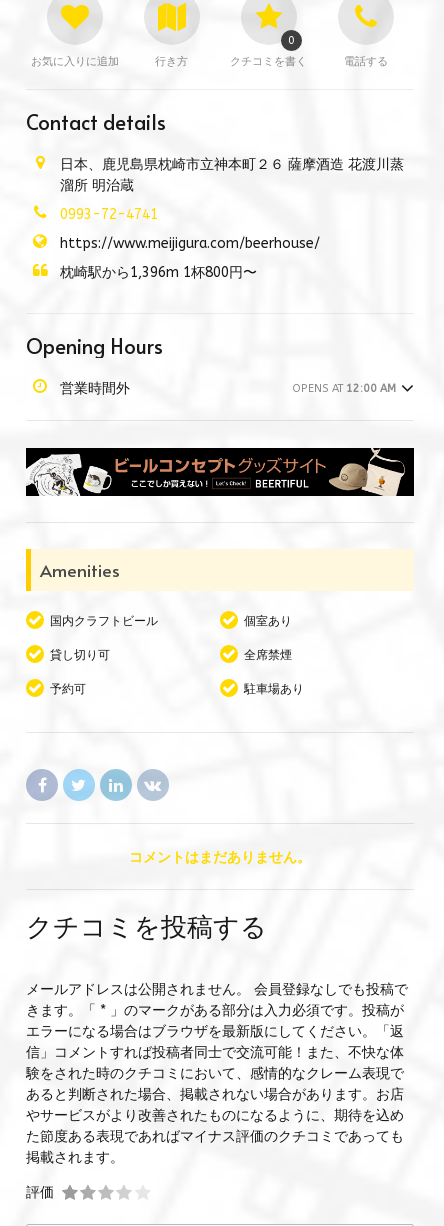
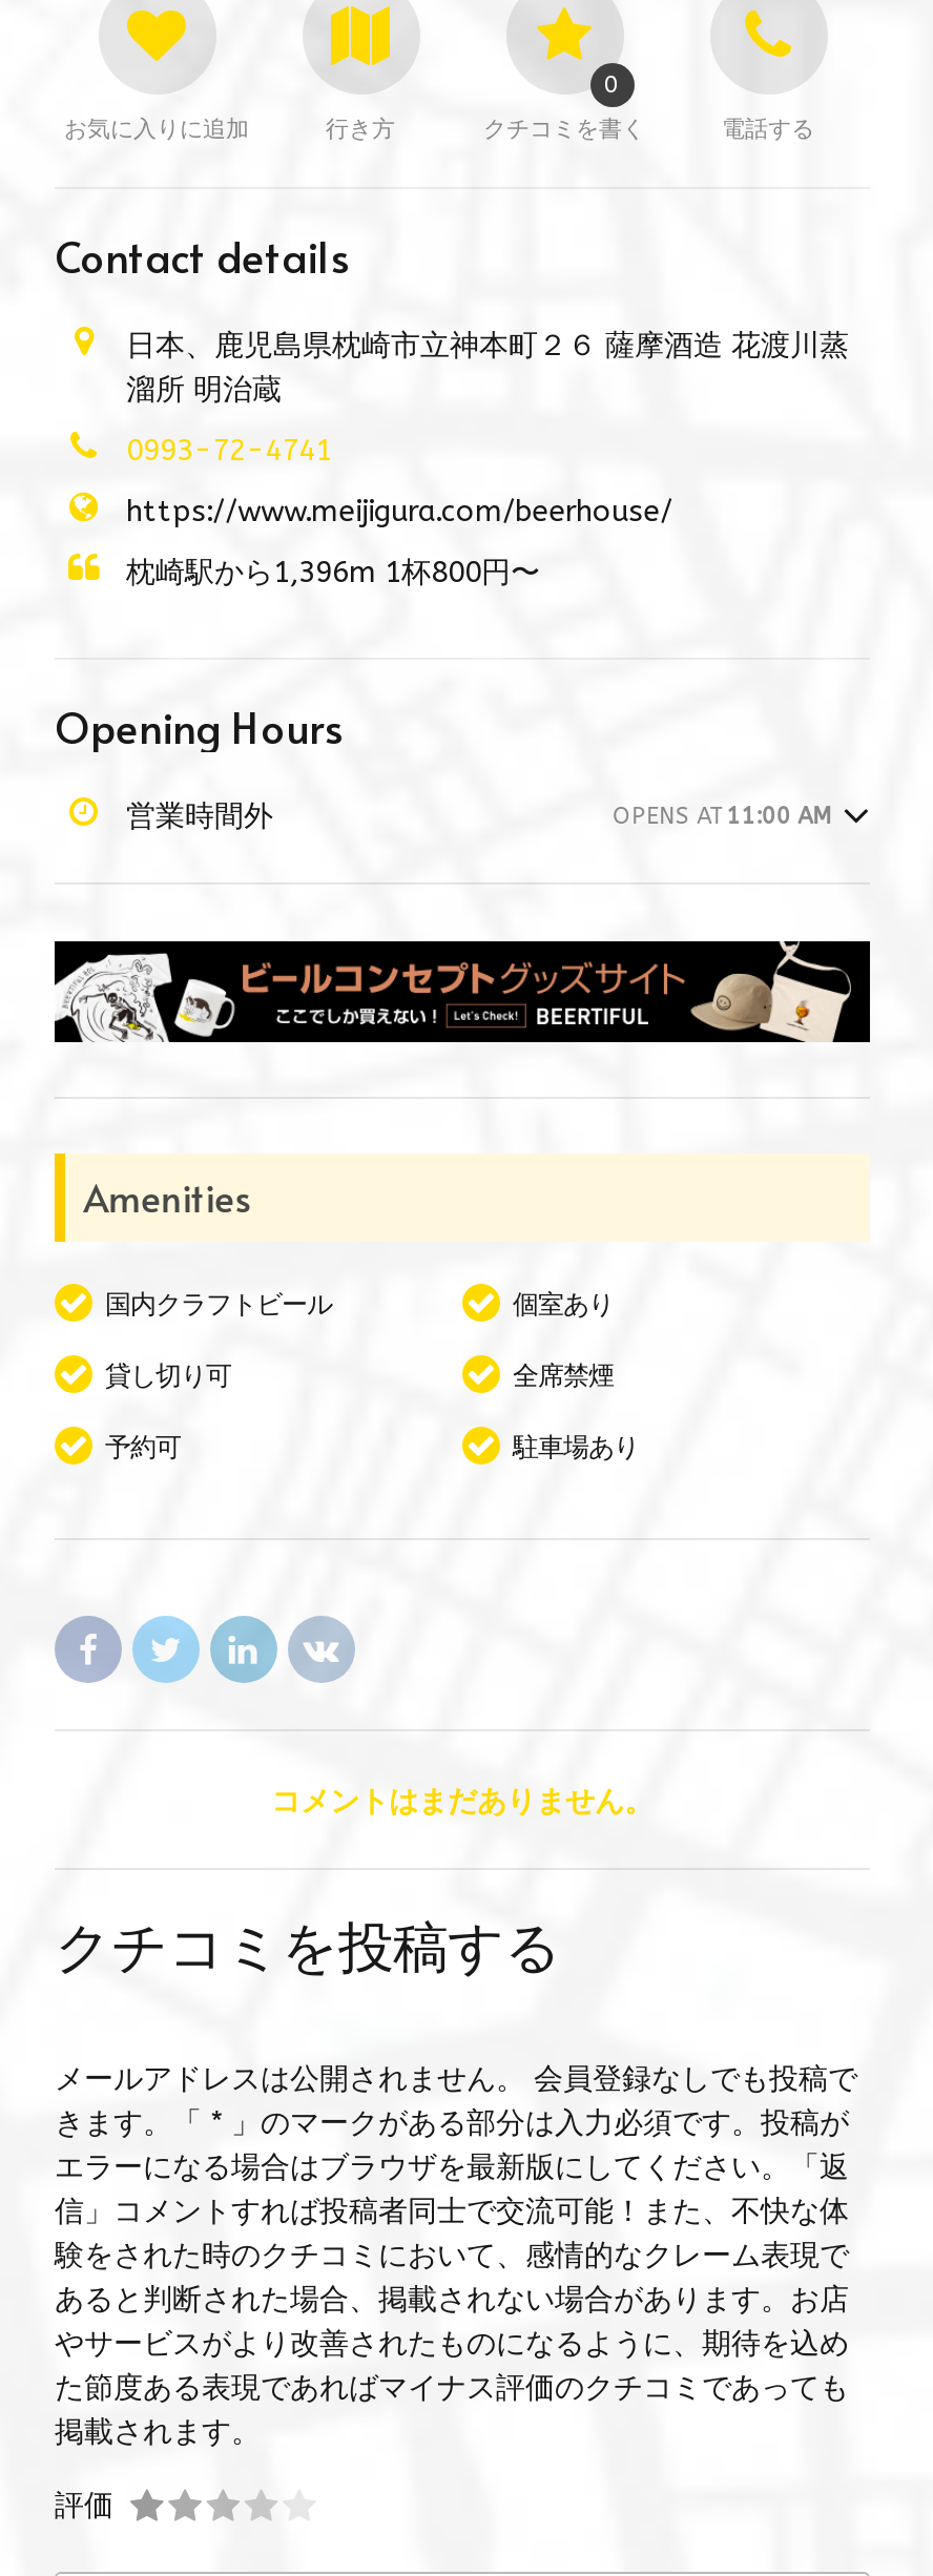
[292,381,396,394] OPENS AT 12:00 AM -> [613,802,831,829] OPENS AT 11:00 AM

